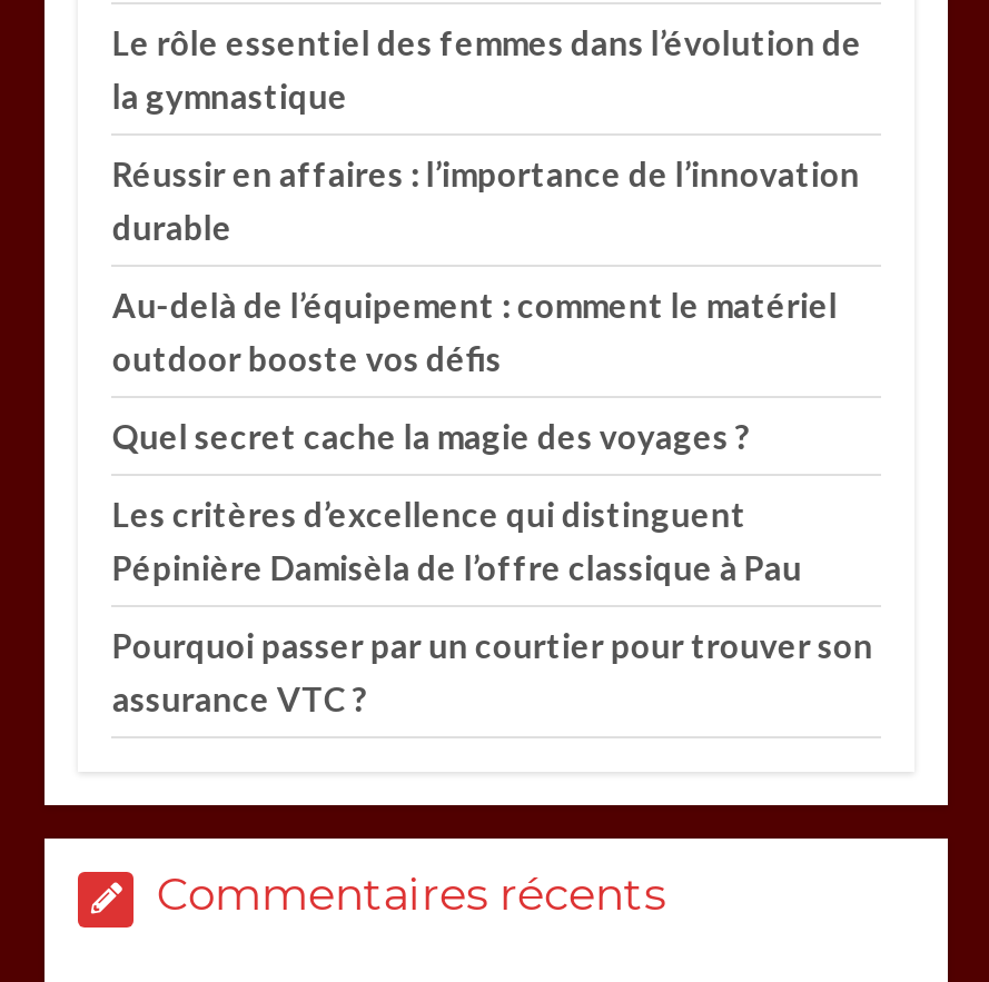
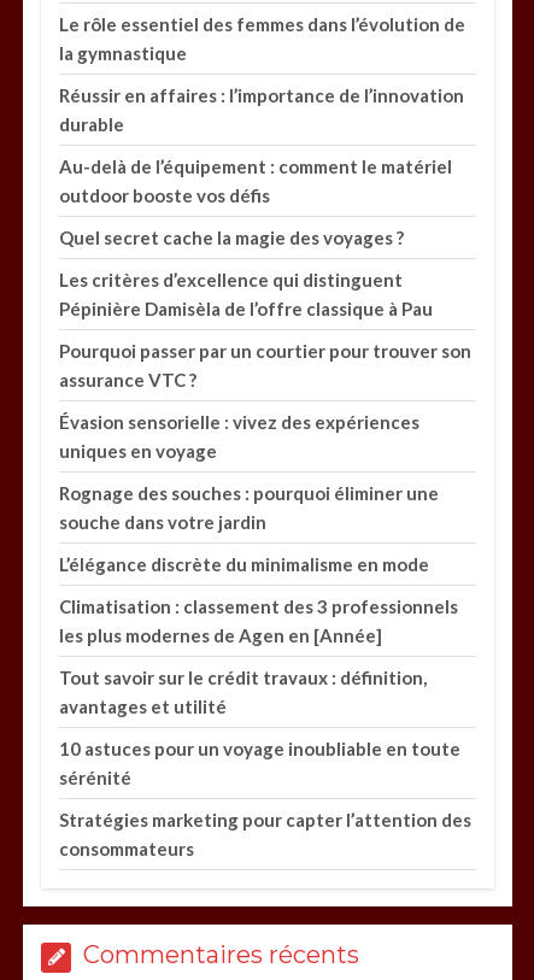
none -> [60,410,472,859] Évasion sensorielle : vivez des expériences | uniques en voyage | Rognage des souches : pourquoi éliminer une | souche dans votre jardin | L’élégance discrète du minimalisme en mode | Climatisation : classement des 3 professionnels | les plus modernes de Agen en [Année] | Tout savoir sur le crédit travaux : définition, | avantages et utilité | 10 astuces pour un voyage inoubliable en toute | sérénité | Stratégies marketing pour capter l’attention des | consommateurs

